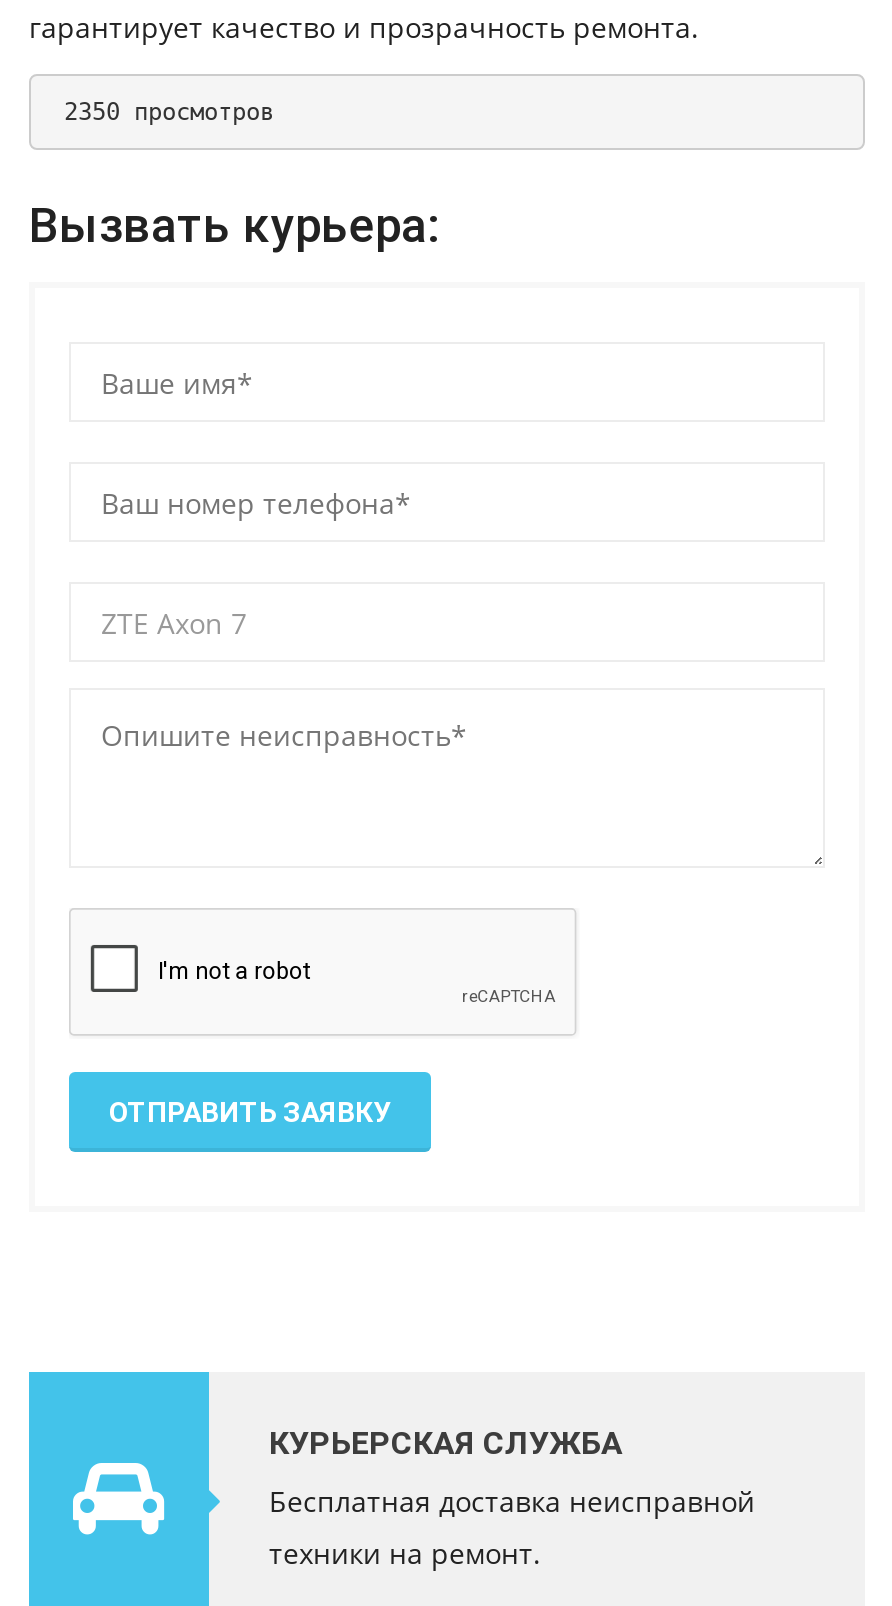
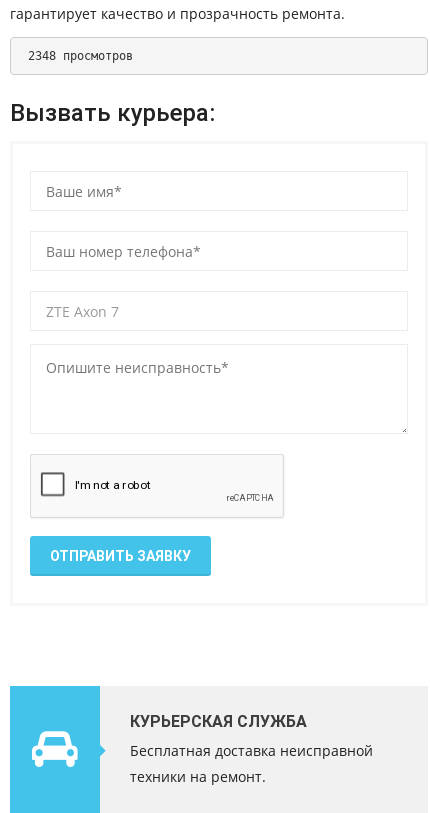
[50,97,288,125] 2350 просмотров -> [20,48,139,62] 2348 просмотров

